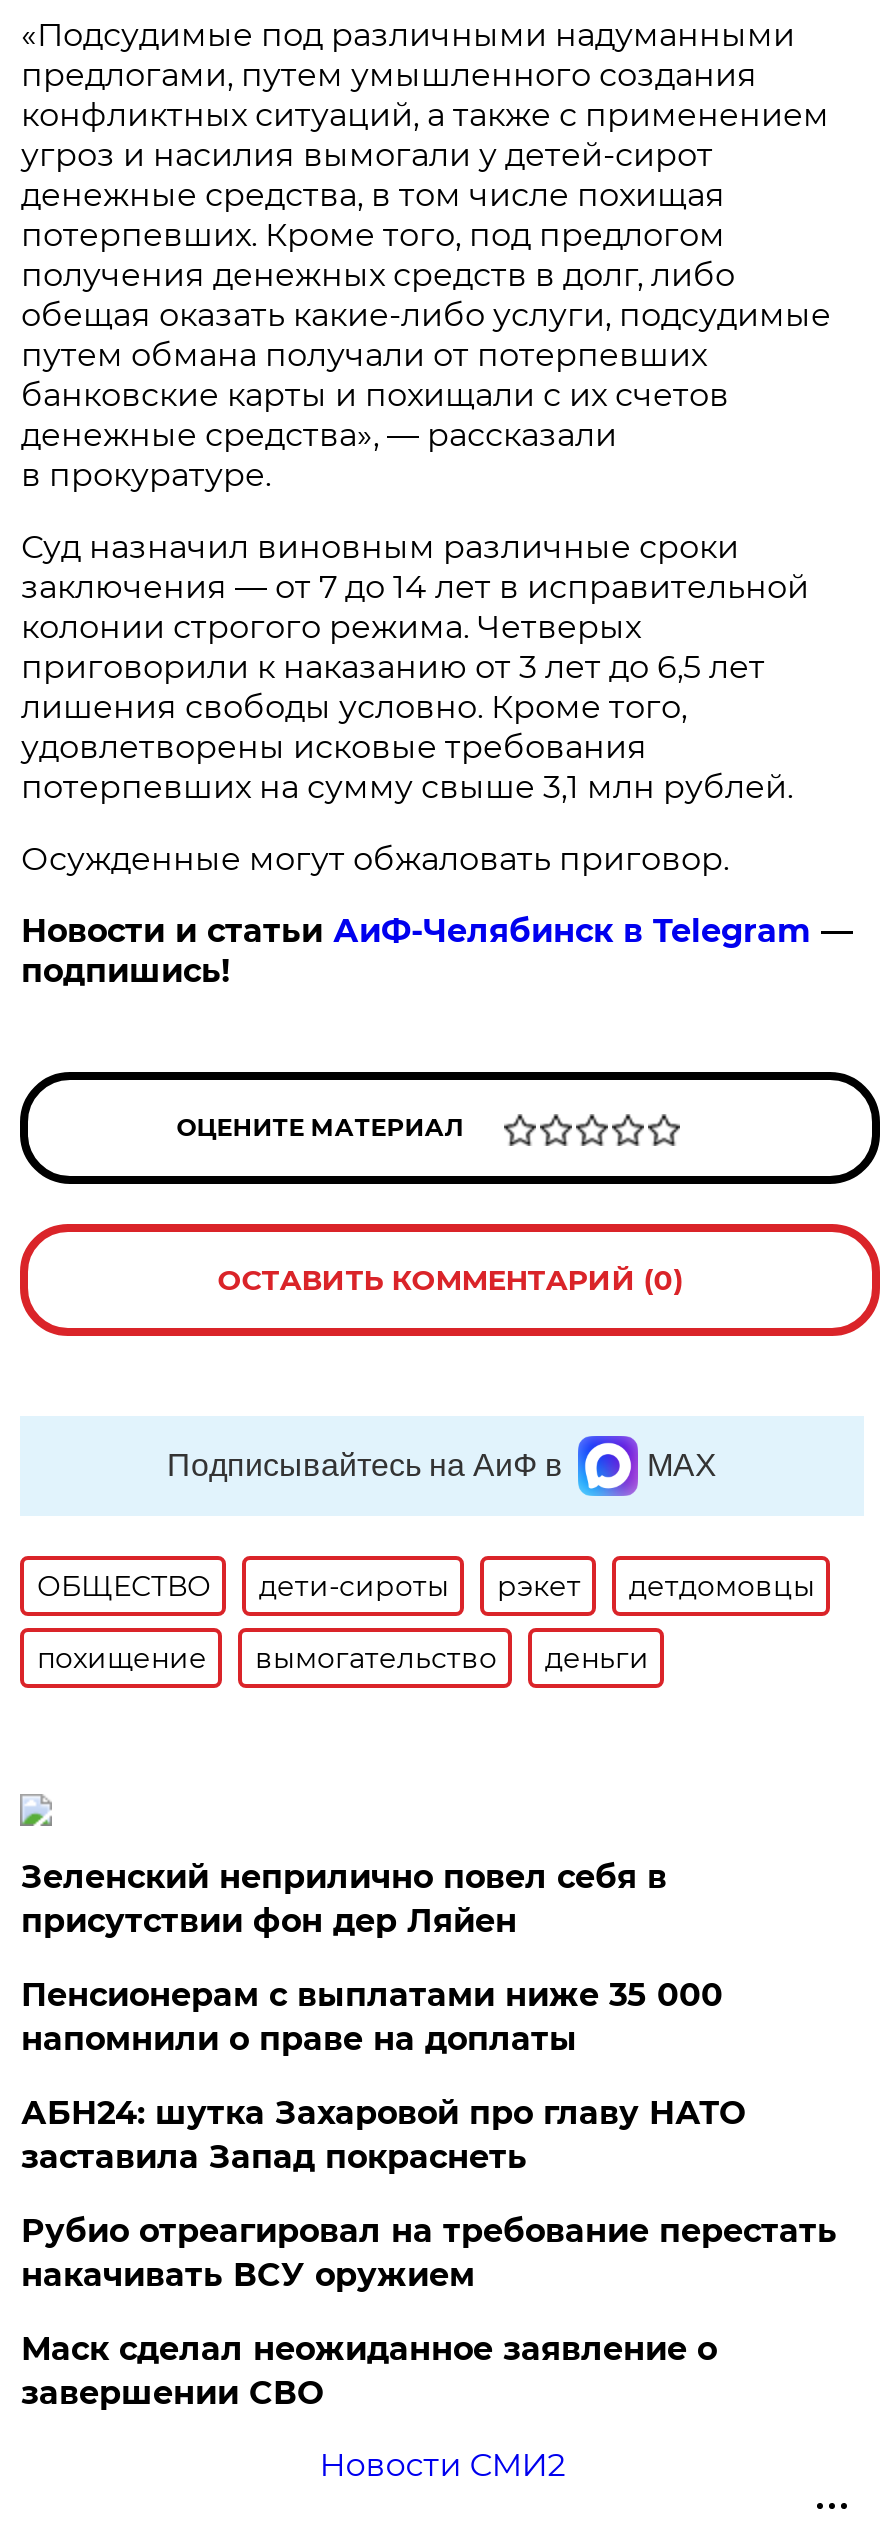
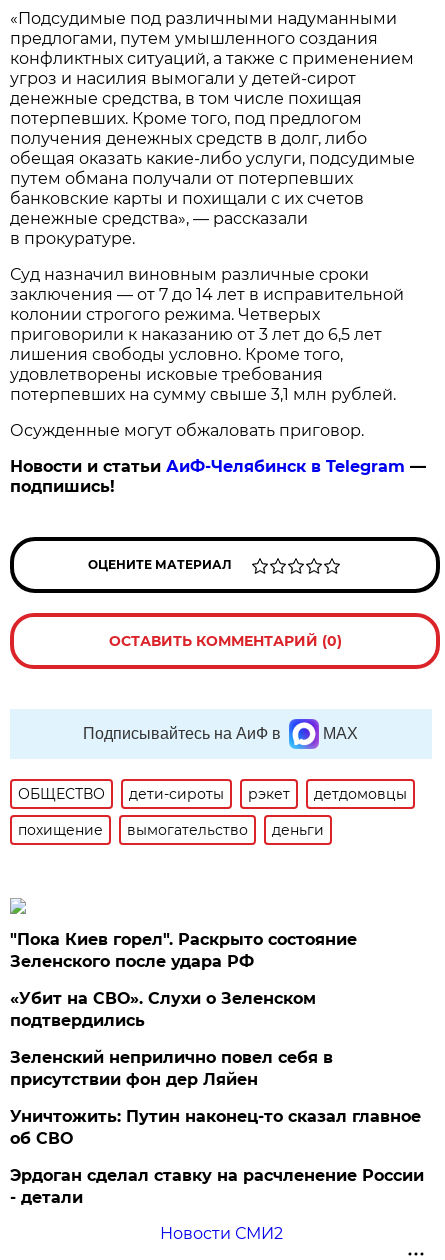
none -> [10,930,357,1030] "Пока Киев горел". Раскрыто состояние | Зеленского после удара РФ | «Убит на СВО». Слухи о Зеленском | подтвердились
moved [21,1858,667,1940] -> [10,1048,333,1089]: Зеленский неприлично повел cебя в | присутствии фон дер Ляйен
[21,1976,837,2412] Пенсионерам с выплатами ниже 35 000 | напомнили о праве на доплаты | АБН24: шутка Захаровой про главу НАТО | заставила Запад покраснеть | Рубио отреагировал на требование перестать | накачивать ВСУ оружием | Маск сделал неожиданное заявление о | завершении СВО -> [10,1107,424,1207] Уничтожить: Путин наконец-то сказал главное | об СВО | Эрдоган сделал ставку на расчленение России | - детали

